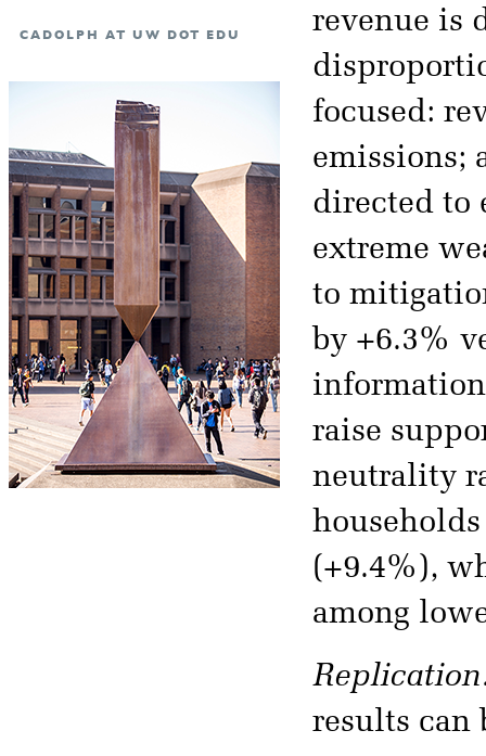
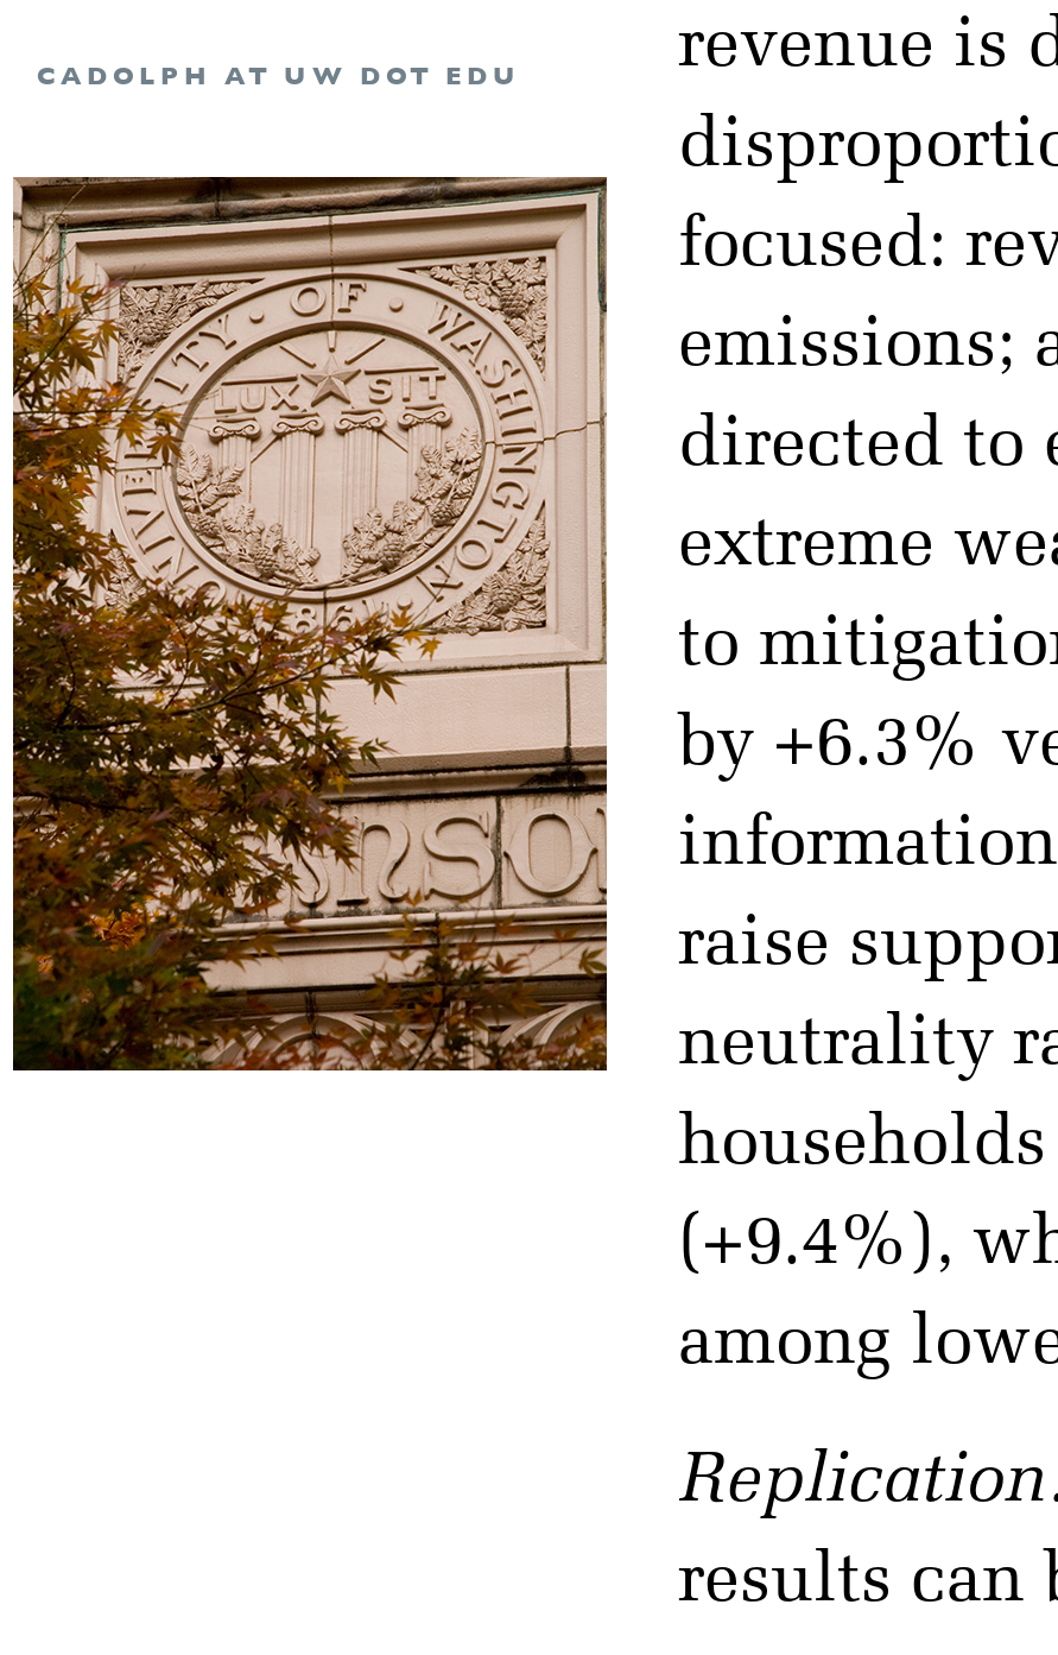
[8,81,281,489] [image] -> [11,175,609,1073] [image]

